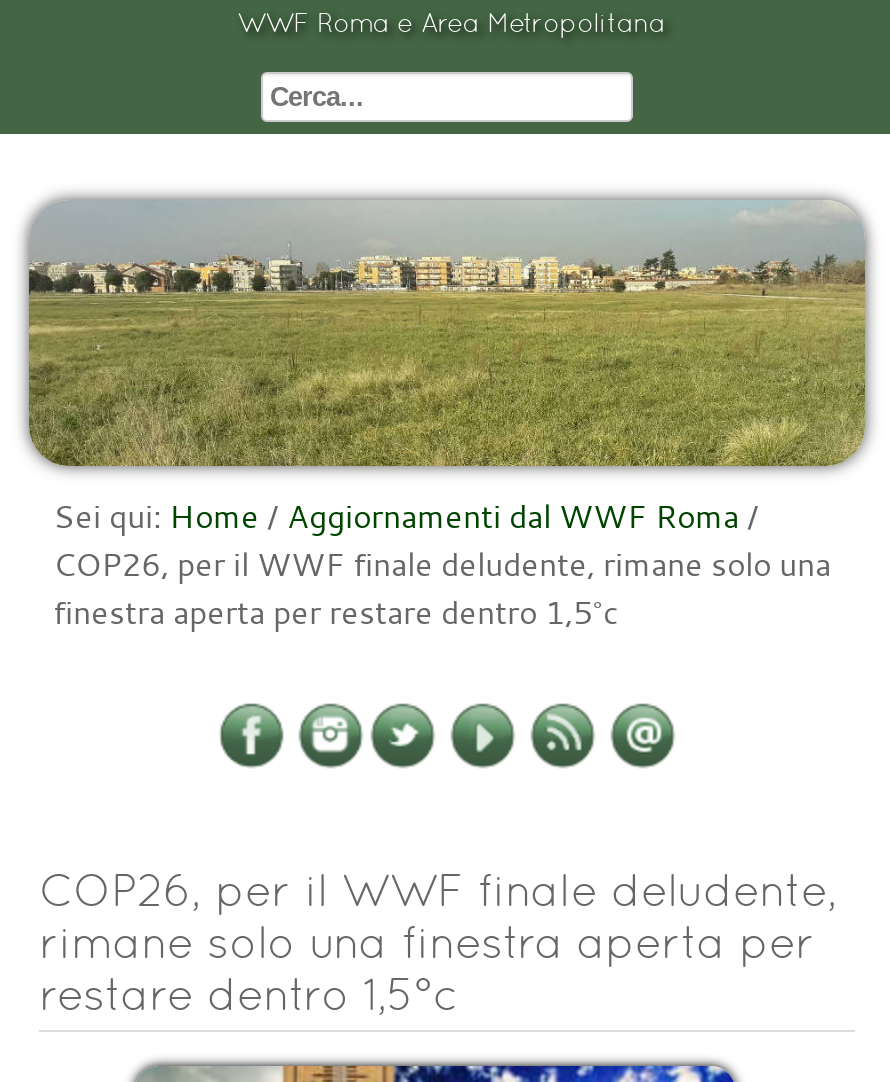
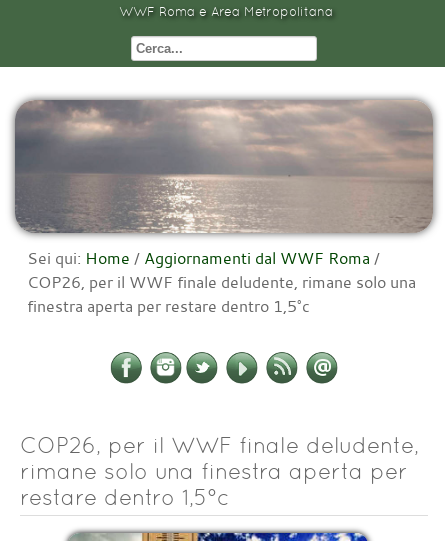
[27,202,865,468] [image] -> [14,100,433,233] [image]

